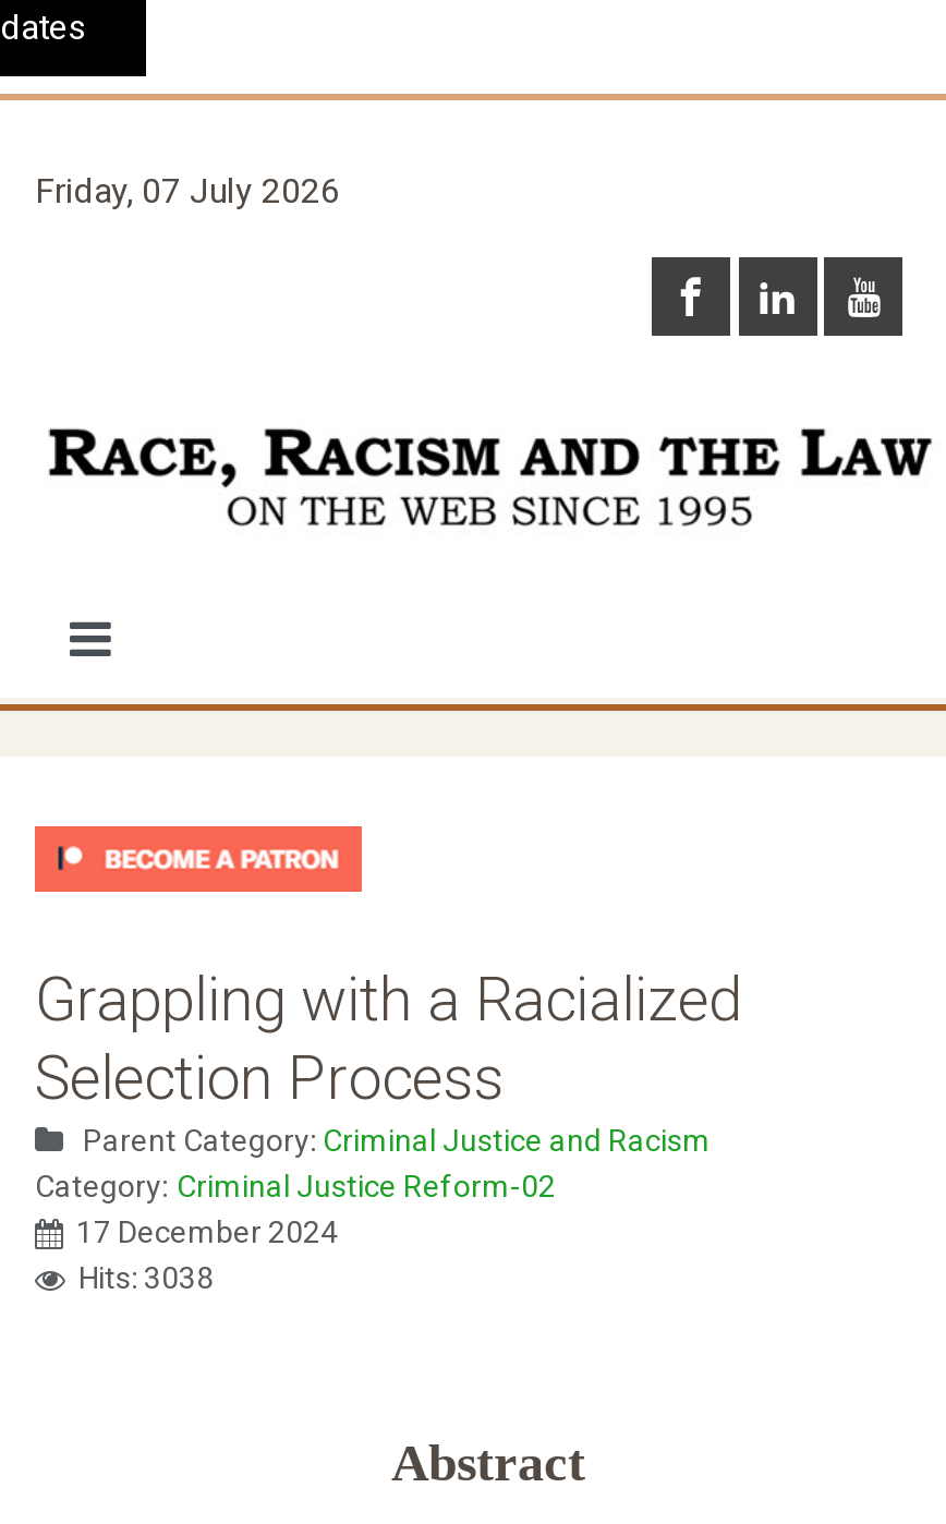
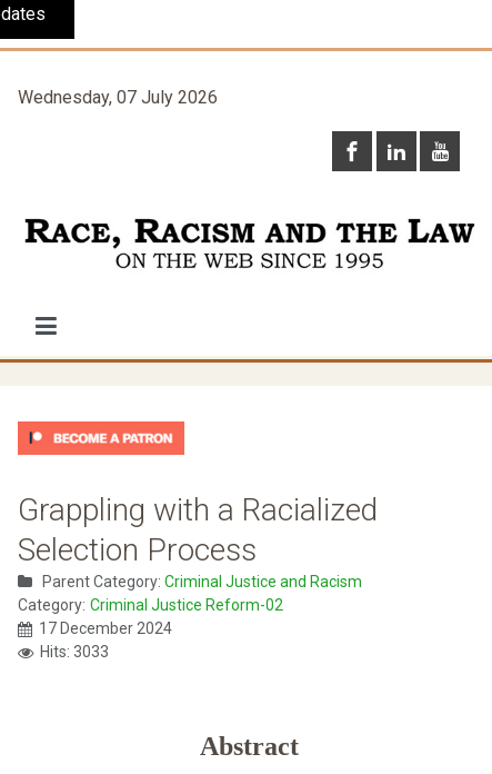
[35,170,340,211] Friday, 07 July 2026 -> [18,87,218,108] Wednesday, 07 July 2026
[78,1260,214,1295] Hits: 3038 -> [40,643,109,661] Hits: 3033

